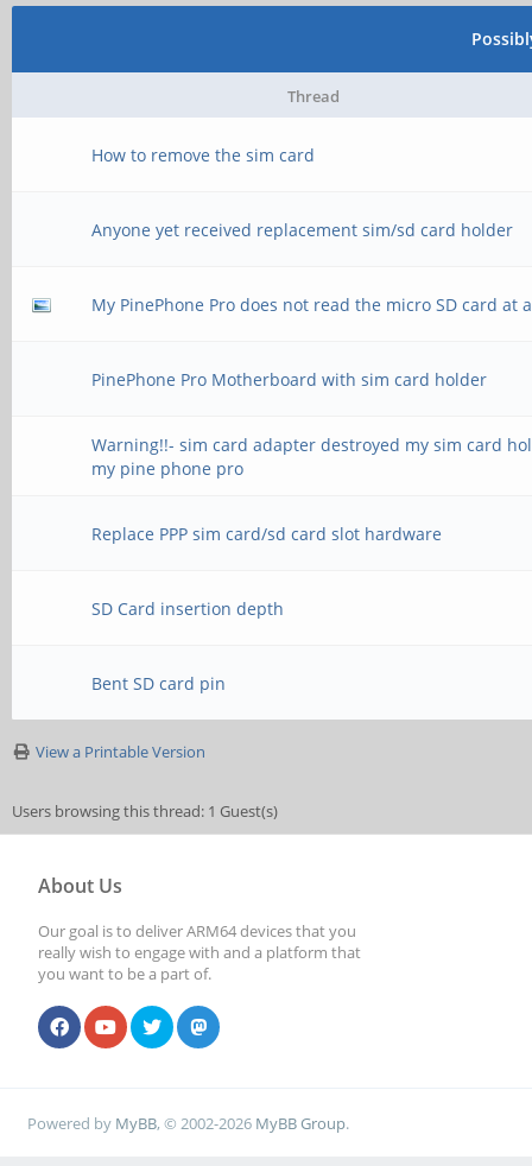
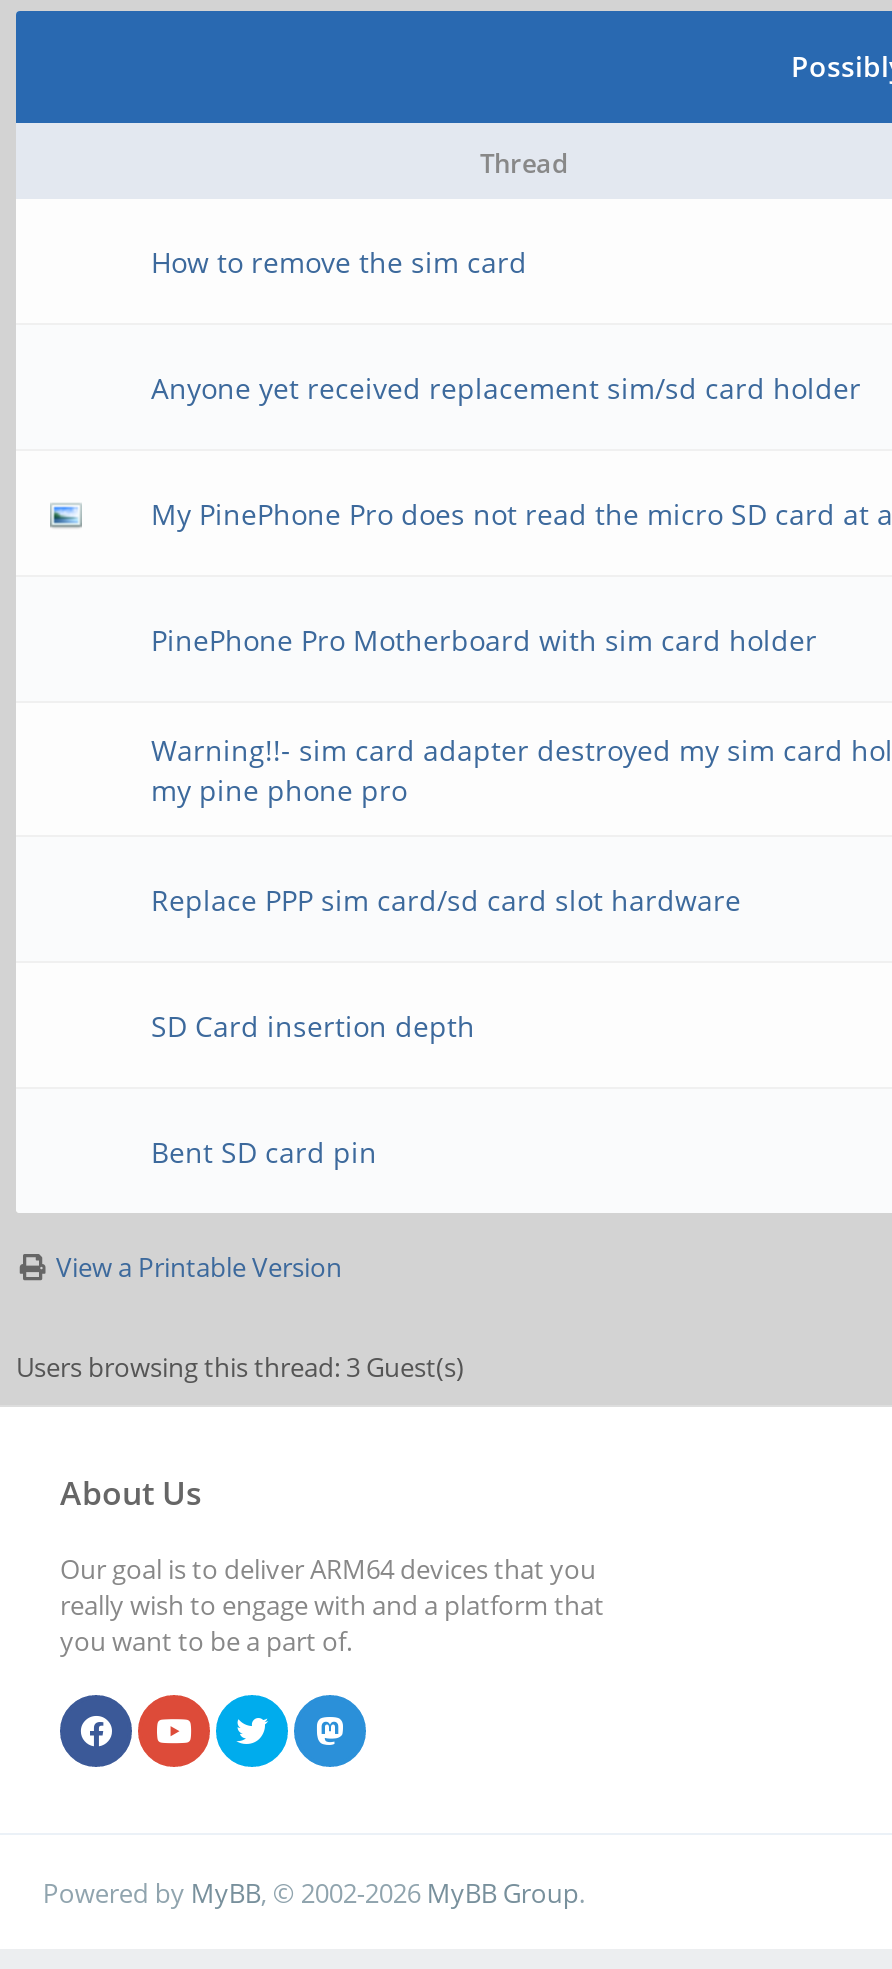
[12,800,278,822] Users browsing this thread: 1 Guest(s) -> [16,1349,464,1385] Users browsing this thread: 3 Guest(s)

